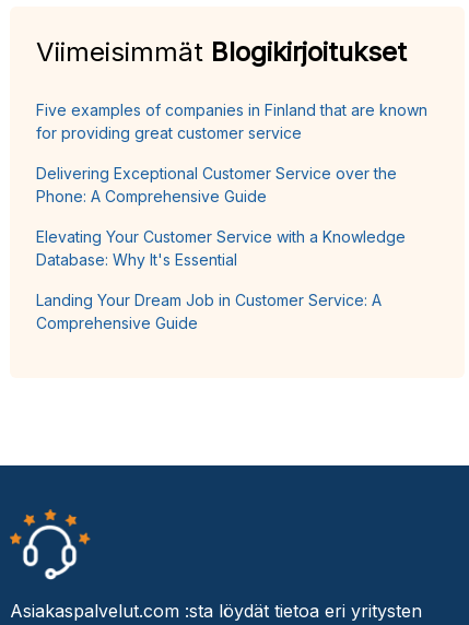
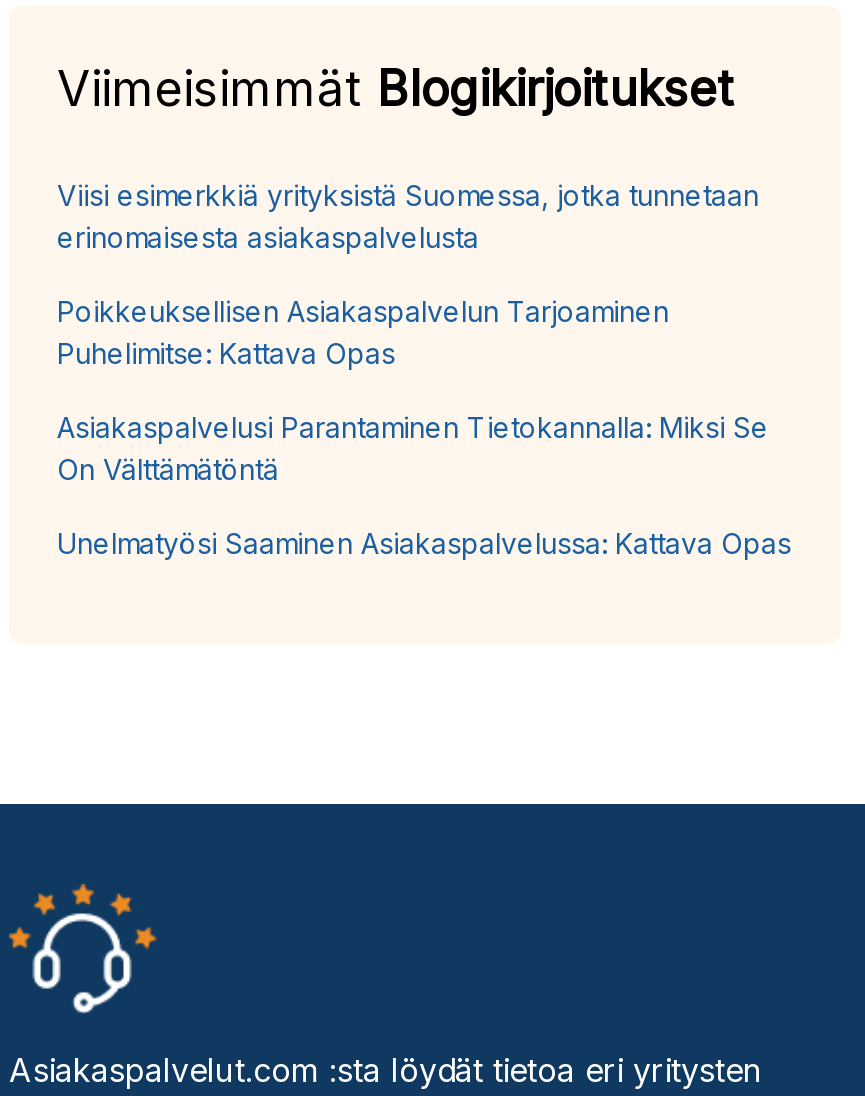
[36,100,427,141] Five examples of companies in Finland that are known | for providing great customer service -> [57,177,759,253] Viisi esimerkkiä yrityksistä Suomessa, jotka tunnetaan | erinomaisesta asiakaspalvelusta
[36,163,397,205] Delivering Exceptional Customer Service over the | Phone: A Comprehensive Guide -> [57,293,669,369] Poikkeuksellisen Asiakaspalvelun Tarjoaminen | Puhelimitse: Kattava Opas
[36,227,406,268] Elevating Your Customer Service with a Knowledge | Database: Why It's Essential -> [57,409,769,485] Asiakaspalvelusi Parantaminen Tietokannalla: Miksi Se | On Välttämätöntä
[36,290,382,332] Landing Your Dream Job in Customer Service: A | Comprehensive Guide -> [57,525,791,559] Unelmatyösi Saaminen Asiakaspalvelussa: Kattava Opas

